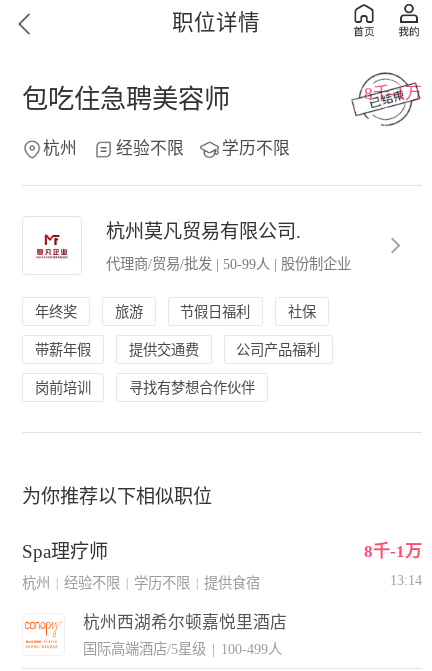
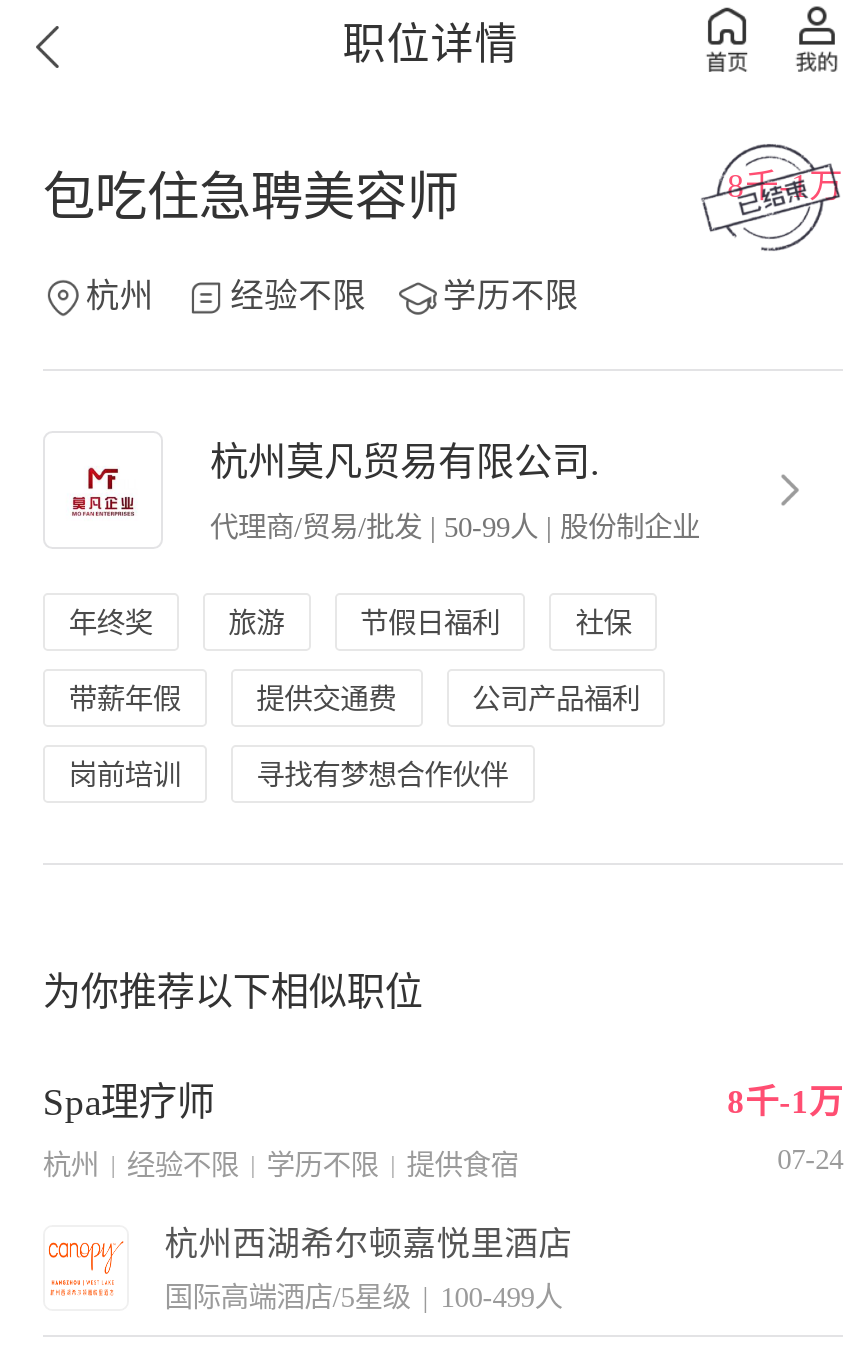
[390,572,422,588] 13:14 -> [777,1143,843,1175] 07-24

